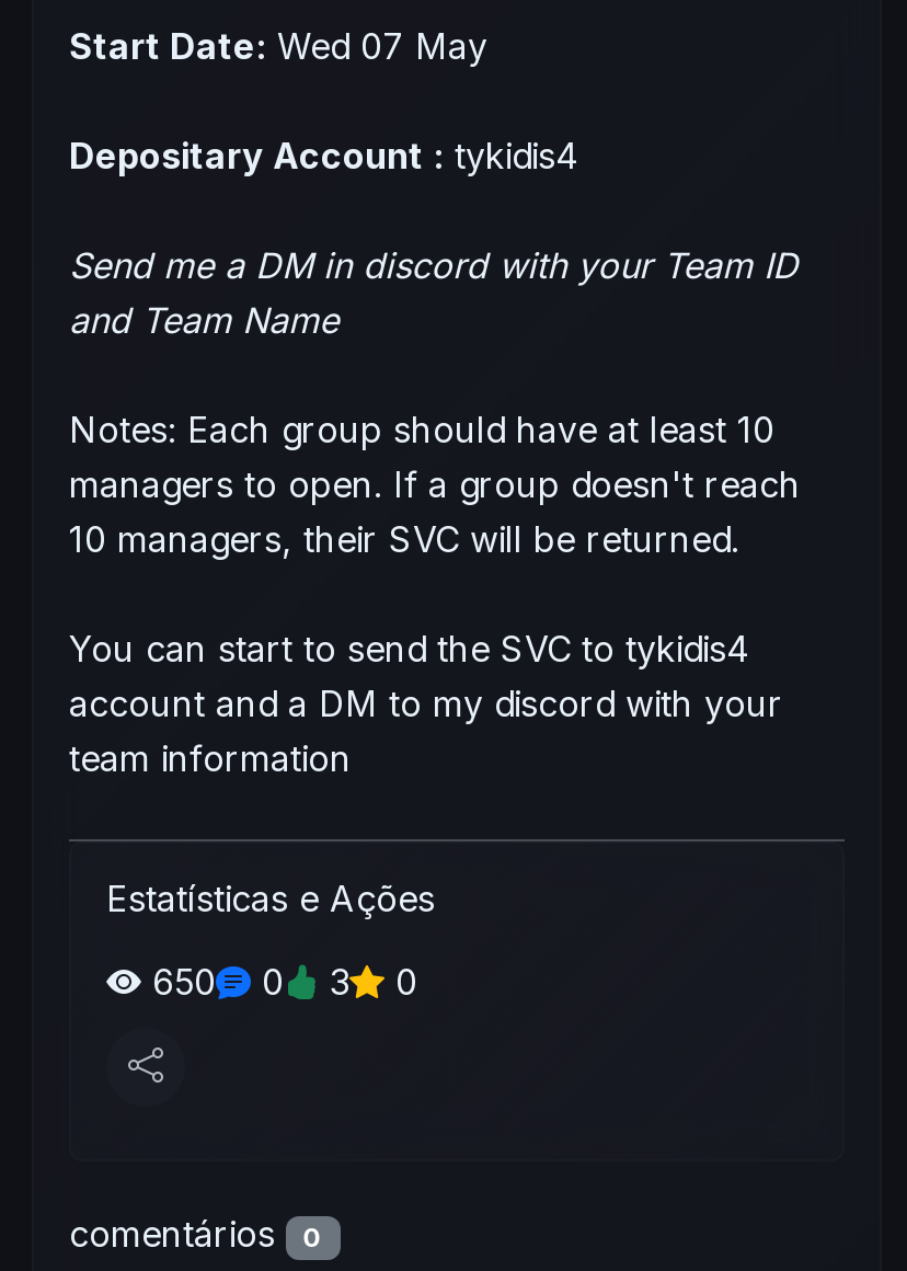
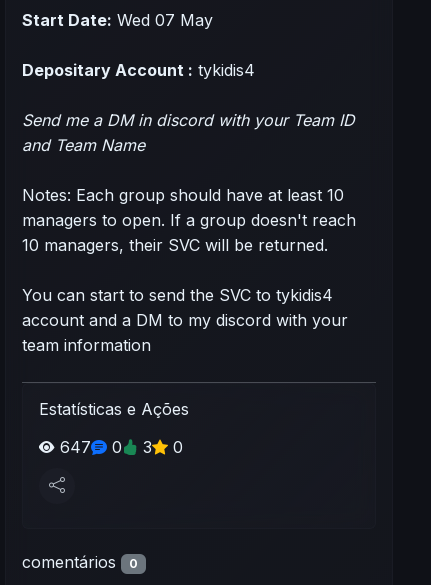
[152,959,417,1003] 650 0 3 0 -> [60,437,183,457] 647 0 3 0

